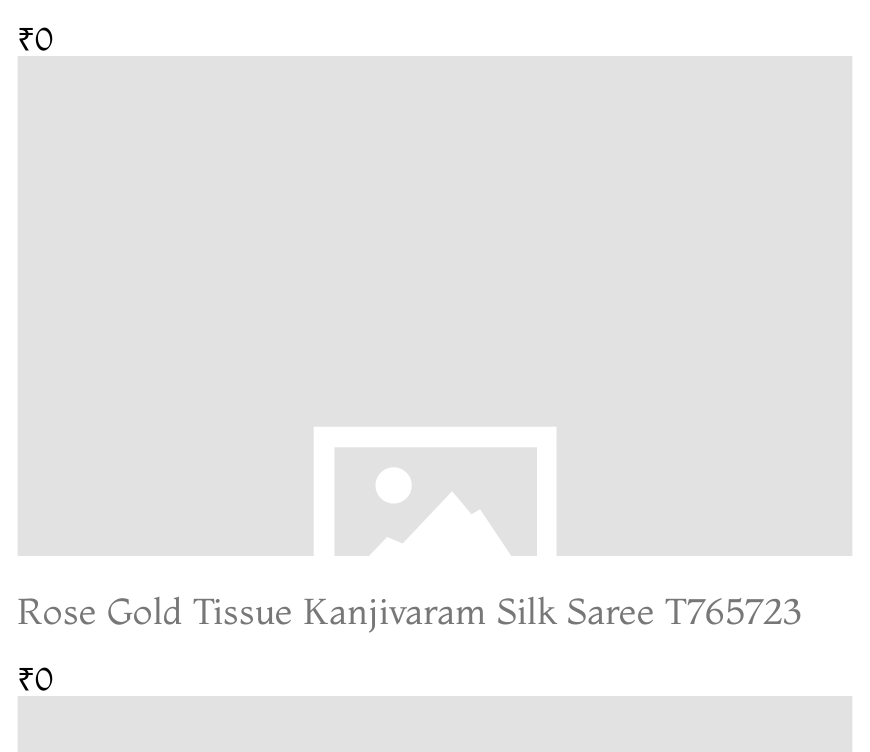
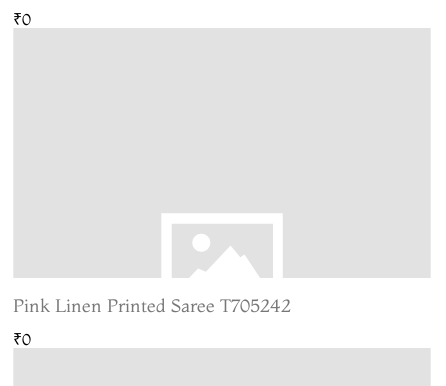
[17,588,801,634] Rose Gold Tissue Kanjivaram Silk Saree T765723 -> [13,294,291,317] Pink Linen Printed Saree T705242

